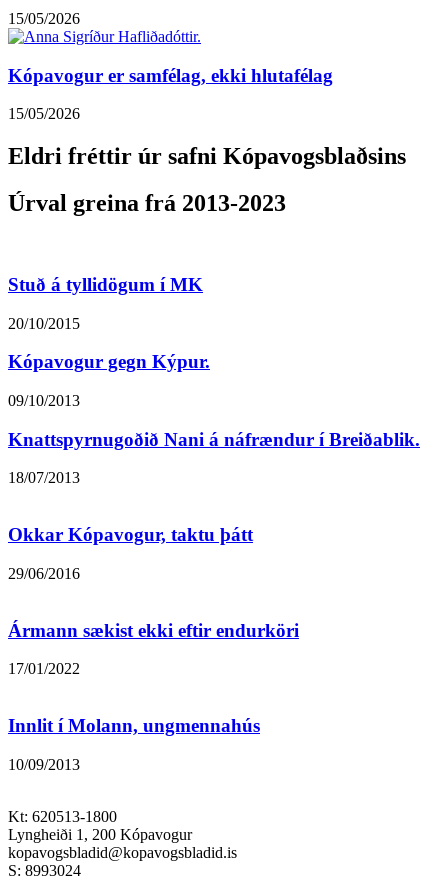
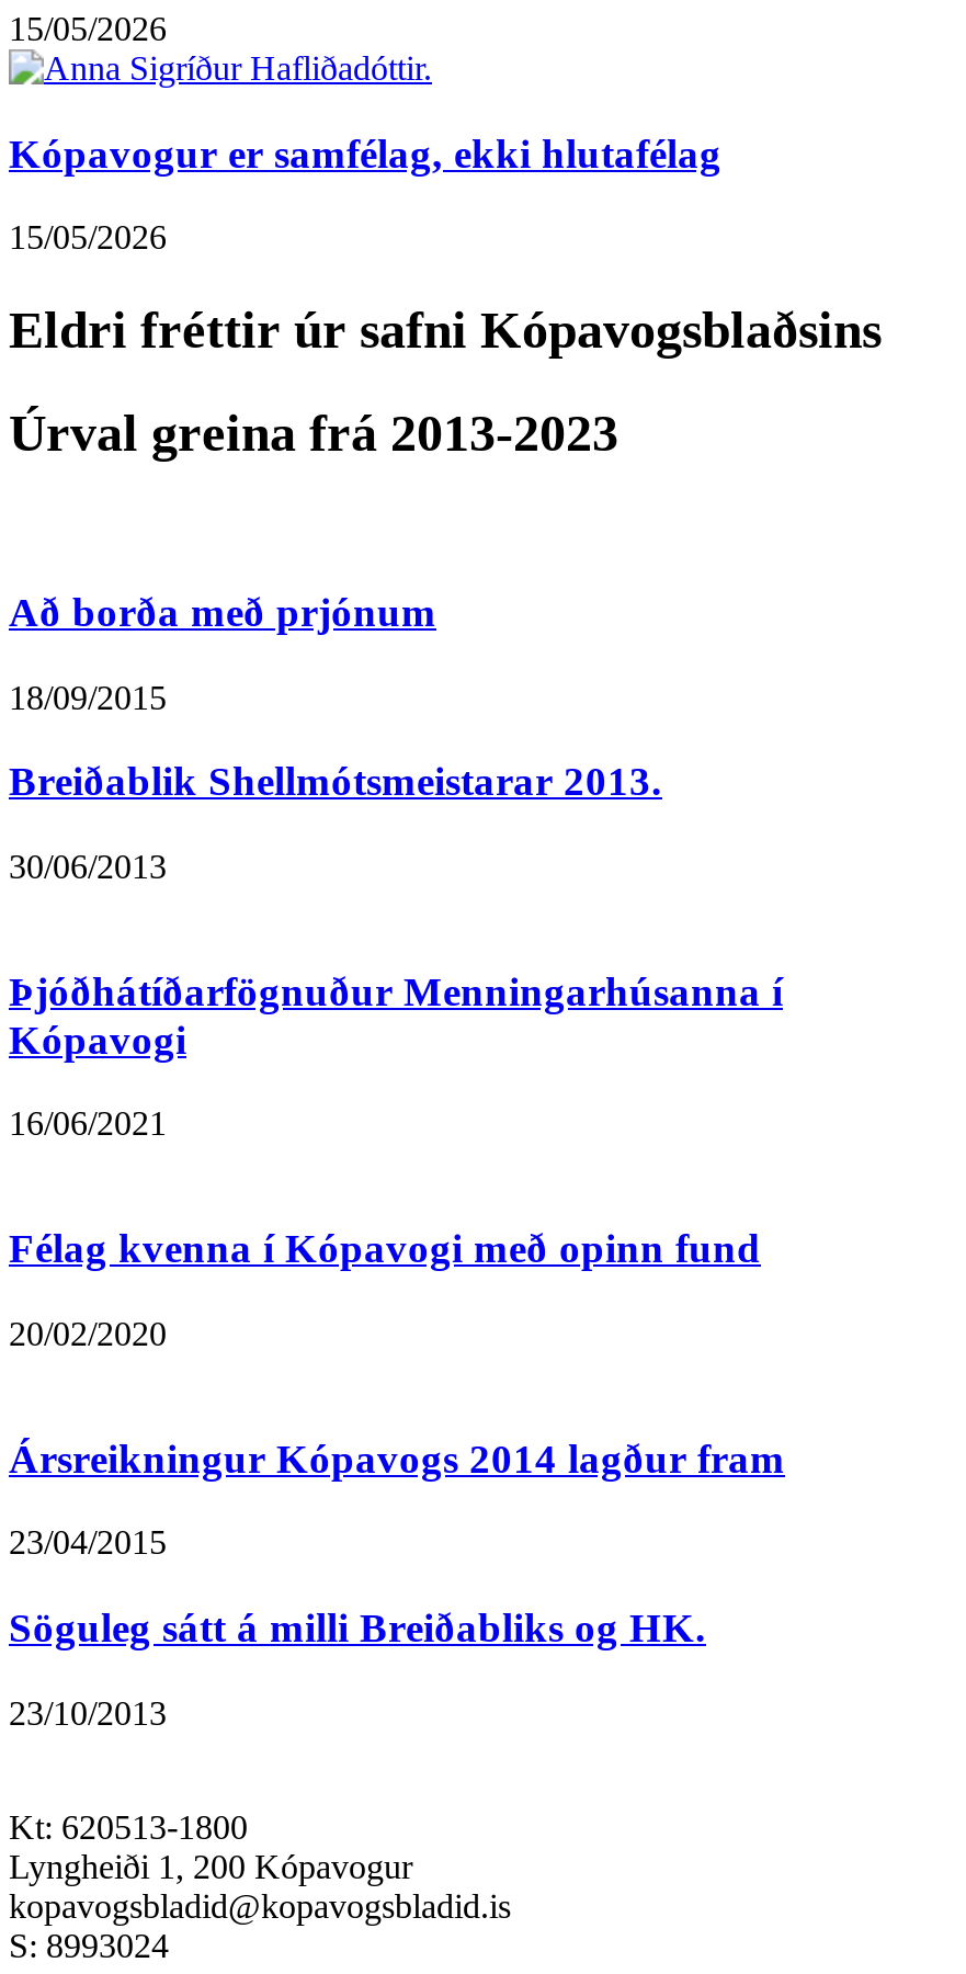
[8,274,203,295] Stuð á tyllidögum í MK -> [9,588,436,635] Að borða með prjónum
[8,314,80,331] 20/10/2015 -> [9,678,167,715] 18/09/2015
[8,351,210,372] Kópavogur gegn Kýpur. -> [9,758,662,804] Breiðablik Shellmótsmeistarar 2013.
[8,392,80,409] 09/10/2013 -> [9,848,167,885] 30/06/2013
[8,429,420,450] Knattspyrnugoðið Nani á náfrændur í Breiðablik. -> [9,968,783,1062] Þjóðhátíðarfögnuður Menningarhúsanna í | Kópavogi
[8,469,80,486] 18/07/2013 -> [9,1105,167,1143] 16/06/2021
[8,524,253,545] Okkar Kópavogur, taktu þátt -> [9,1225,761,1271] Félag kvenna í Kópavogi með opinn fund
[8,565,80,582] 29/06/2016 -> [9,1314,167,1352] 20/02/2020
[8,620,299,641] Ármann sækist ekki eftir endurköri -> [9,1435,785,1481] Ársreikningur Kópavogs 2014 lagður fram
[8,660,80,677] 17/01/2022 -> [9,1524,167,1561] 23/04/2015
[8,715,260,736] Innlit í Molann, ungmennahús -> [9,1604,706,1650] Söguleg sátt á milli Breiðabliks og HK.
[8,756,80,773] 10/09/2013 -> [9,1694,167,1731] 23/10/2013

